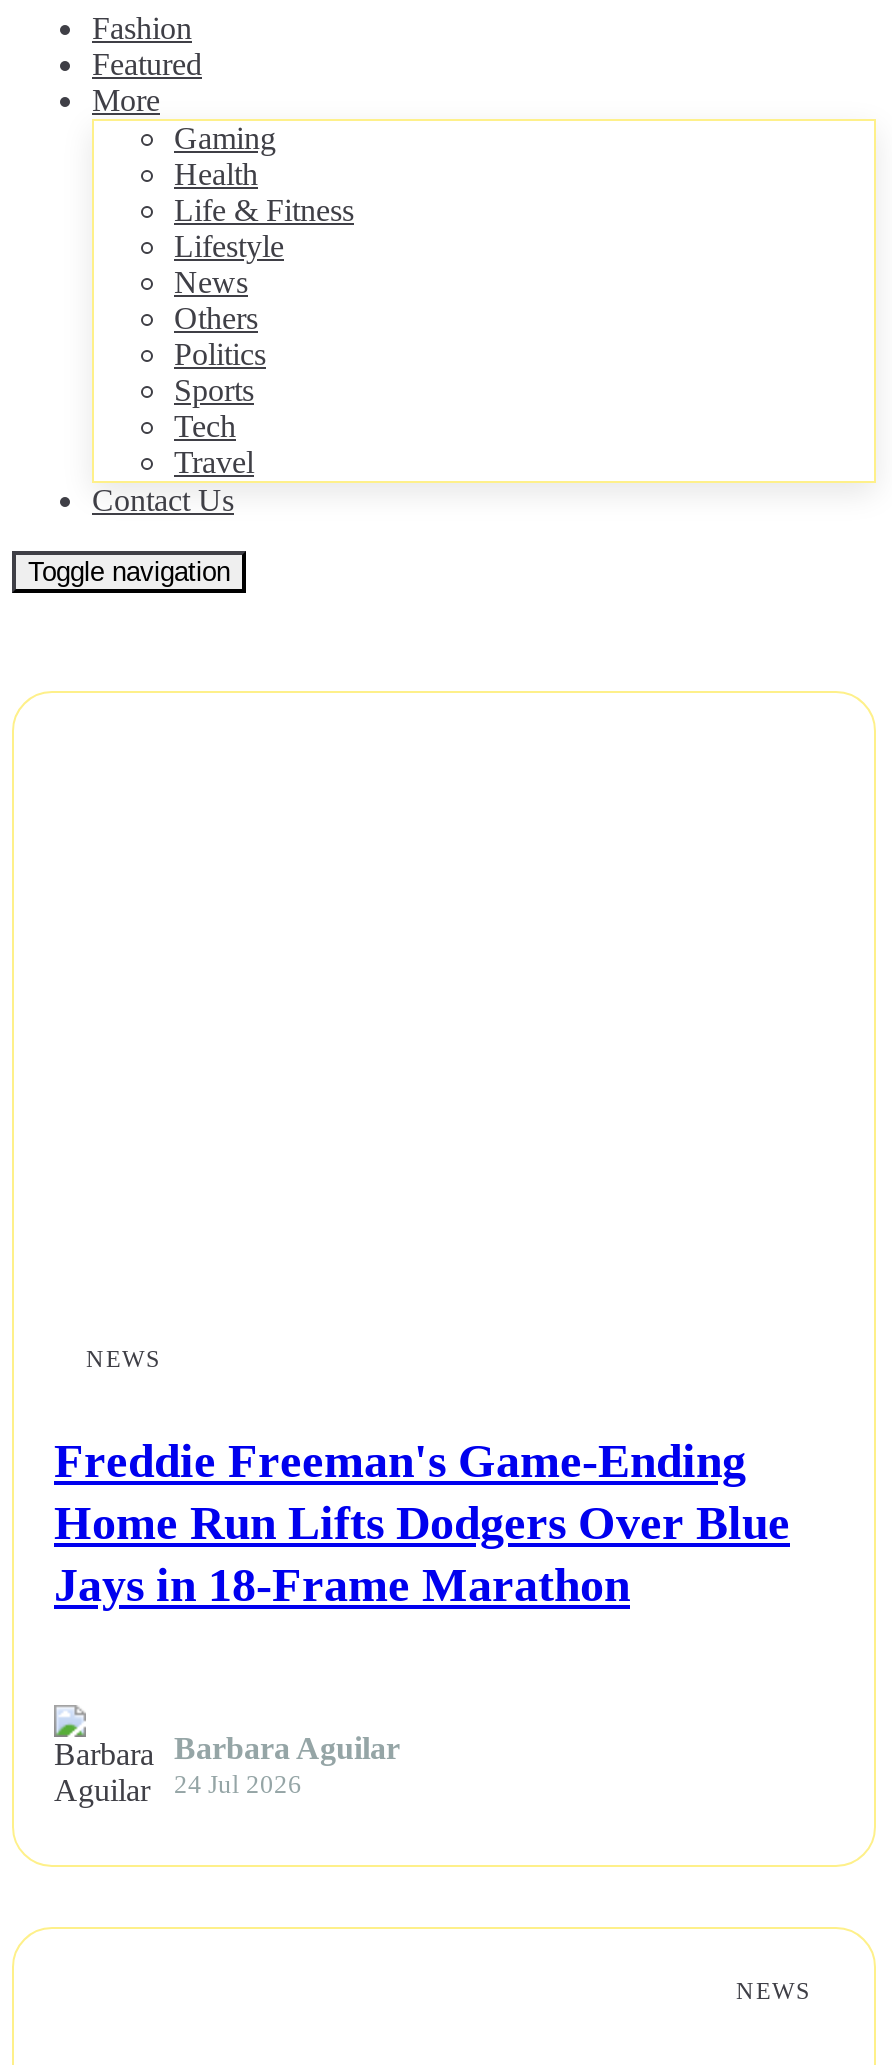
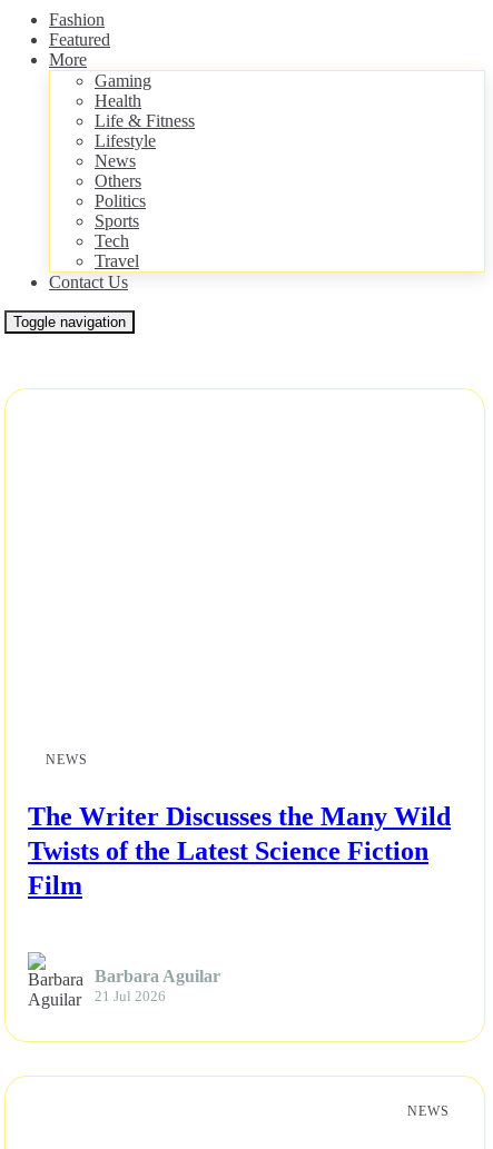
[54,1435,790,1611] Freddie Freeman's Game-Ending | Home Run Lifts Dodgers Over Blue | Jays in 18-Frame Marathon -> [28,802,451,900] The Writer Discusses the Many Wild | Twists of the Latest Science Fiction | Film
[174,1770,302,1798] 24 Jul 2026 -> [95,988,166,1004] 21 Jul 2026

